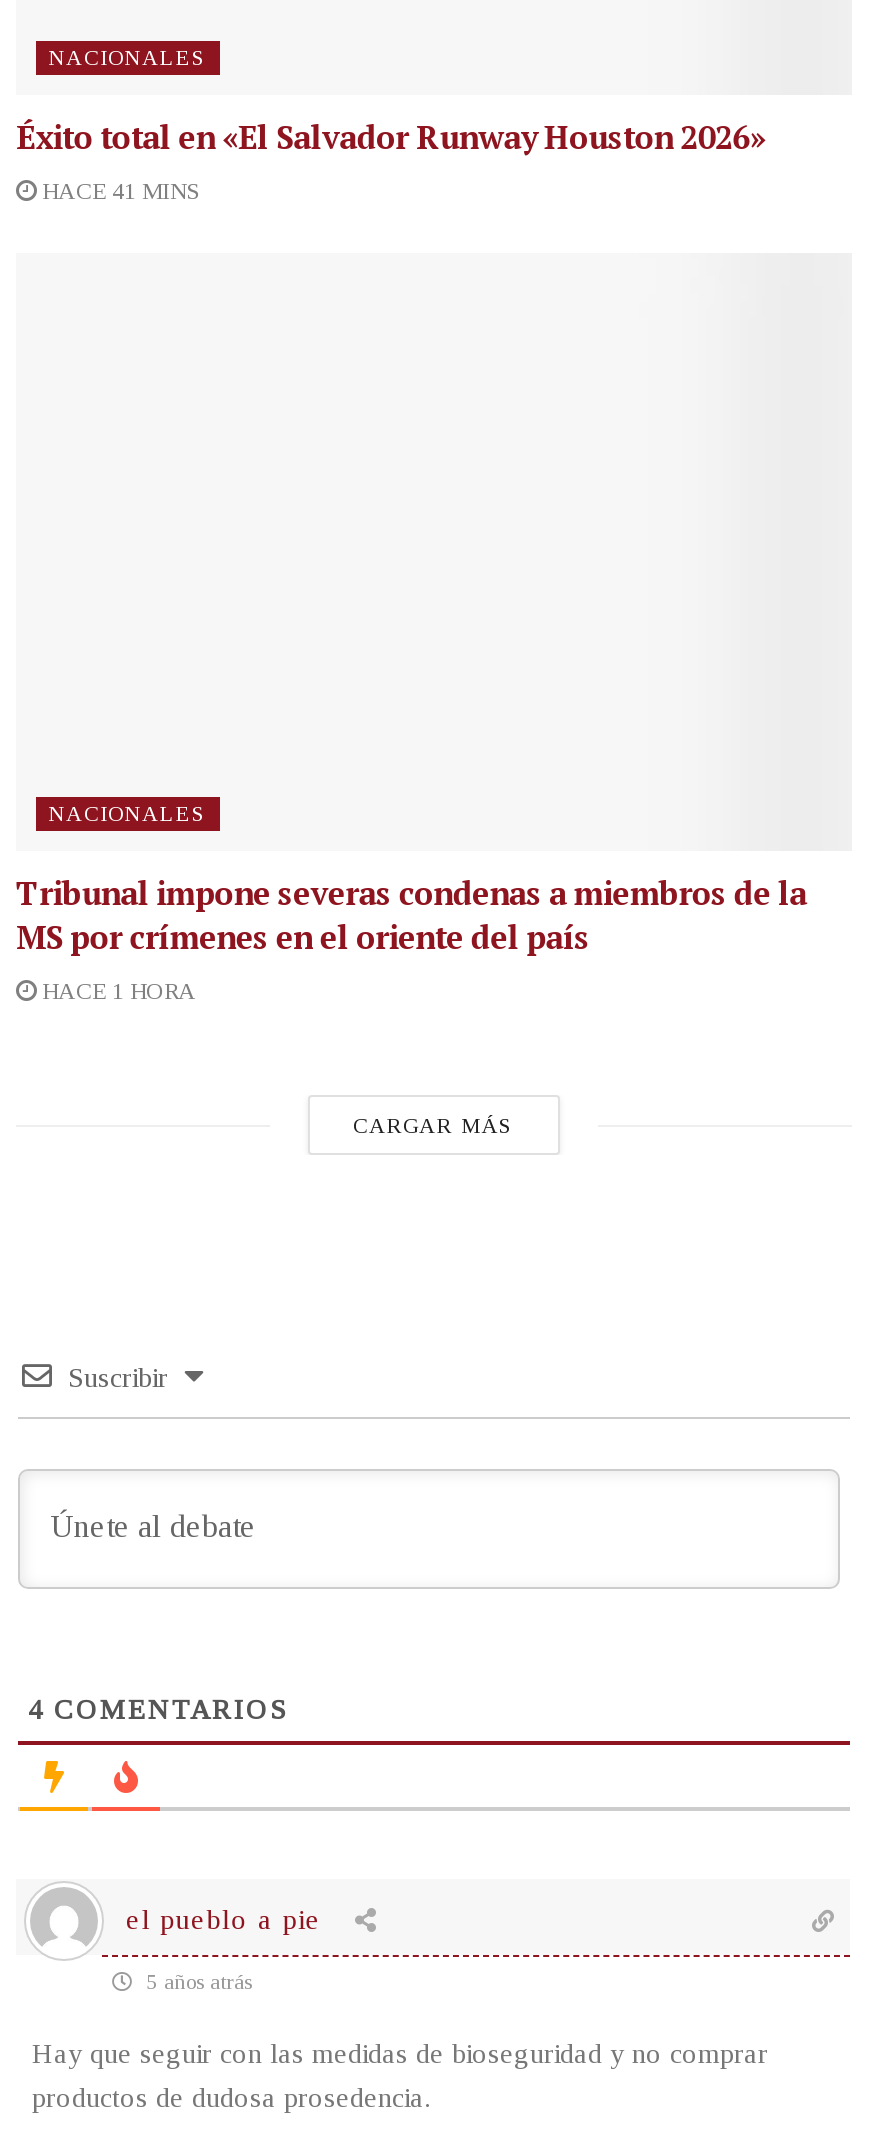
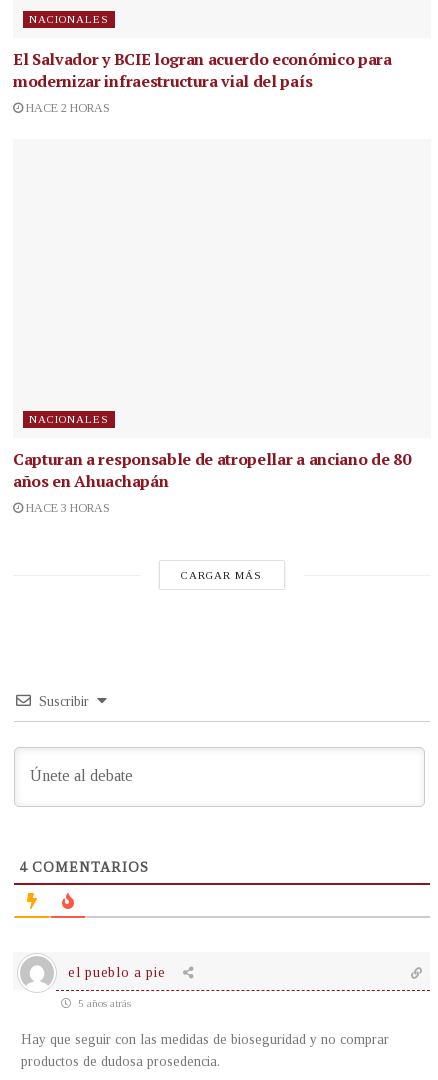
[16,116,765,206] Éxito total en «El Salvador Runway Houston 2026» | HACE 41 MINS -> [13,48,392,115] El Salvador y BCIE logran acuerdo económico para | modernizar infraestructura vial del país | HACE 2 HORAS
[16,871,807,1005] Tribunal impone severas condenas a miembros de la | MS por crímenes en el oriente del país | HACE 1 HORA -> [13,448,410,515] Capturan a responsable de atropellar a anciano de 80 | años en Ahuachapán | HACE 3 HORAS

